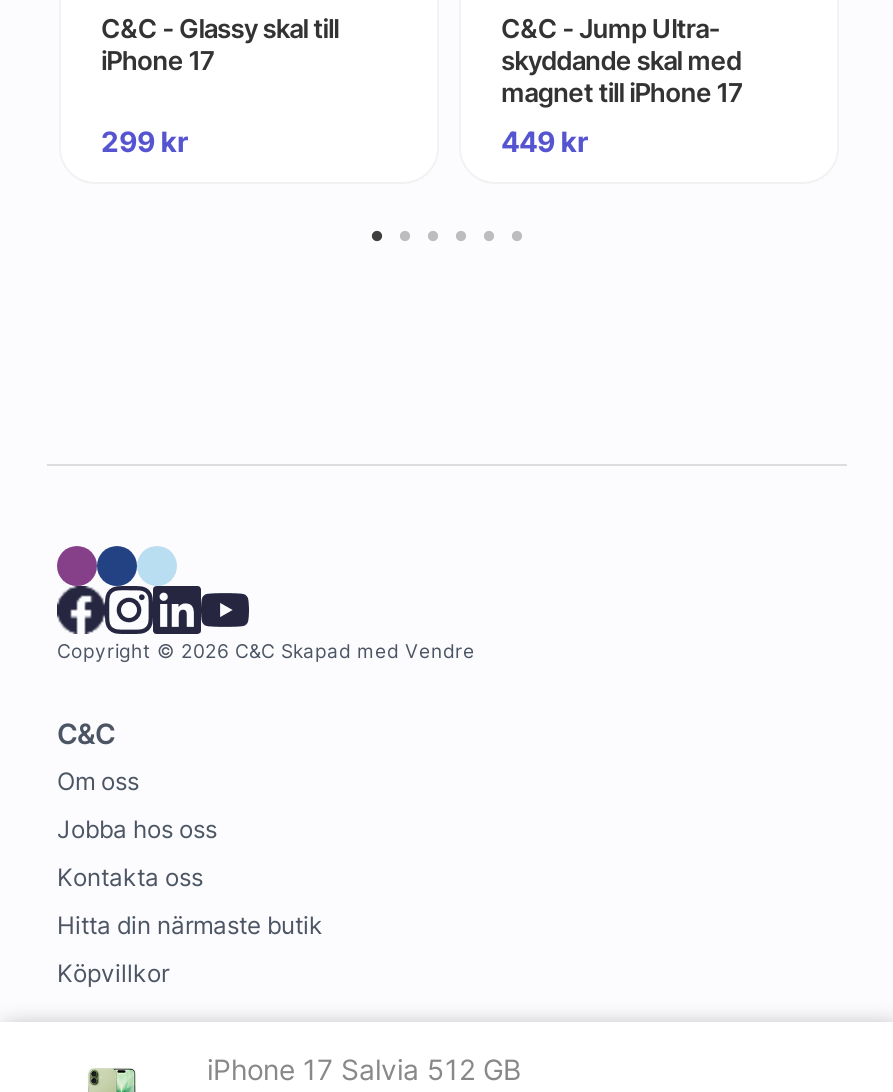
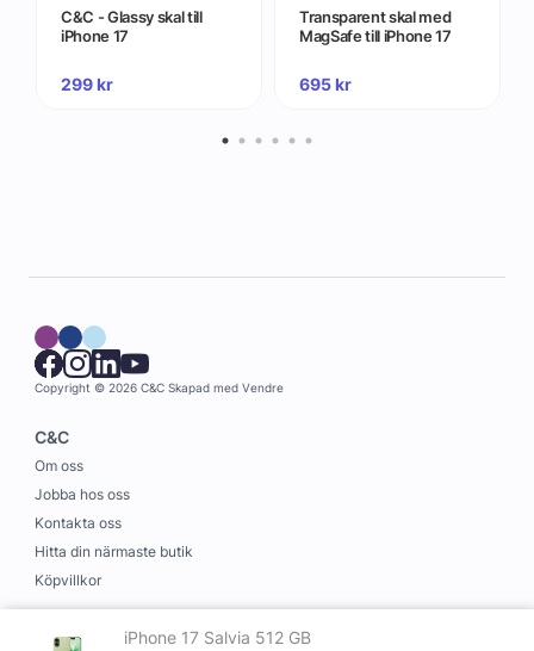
[501,13,743,109] C&C - Jump Ultra- | skyddande skal med | magnet till iPhone 17 -> [299,8,452,46] Transparent skal med | MagSafe till iPhone 17
[501,125,590,159] 449 kr -> [299,74,352,95] 695 kr

